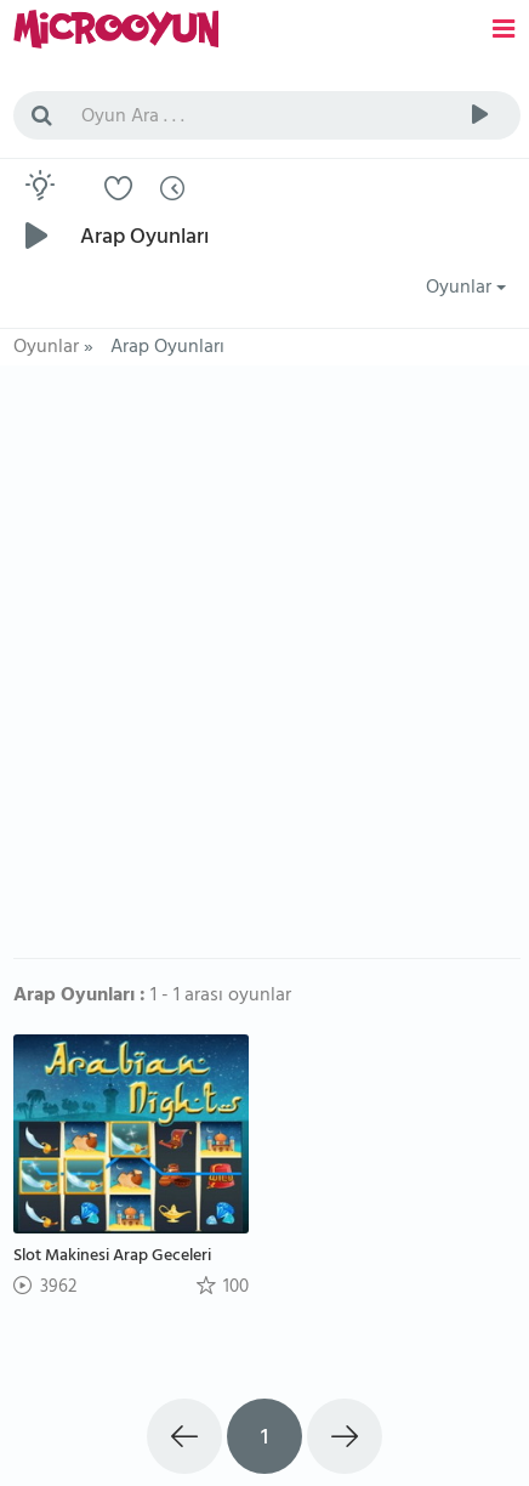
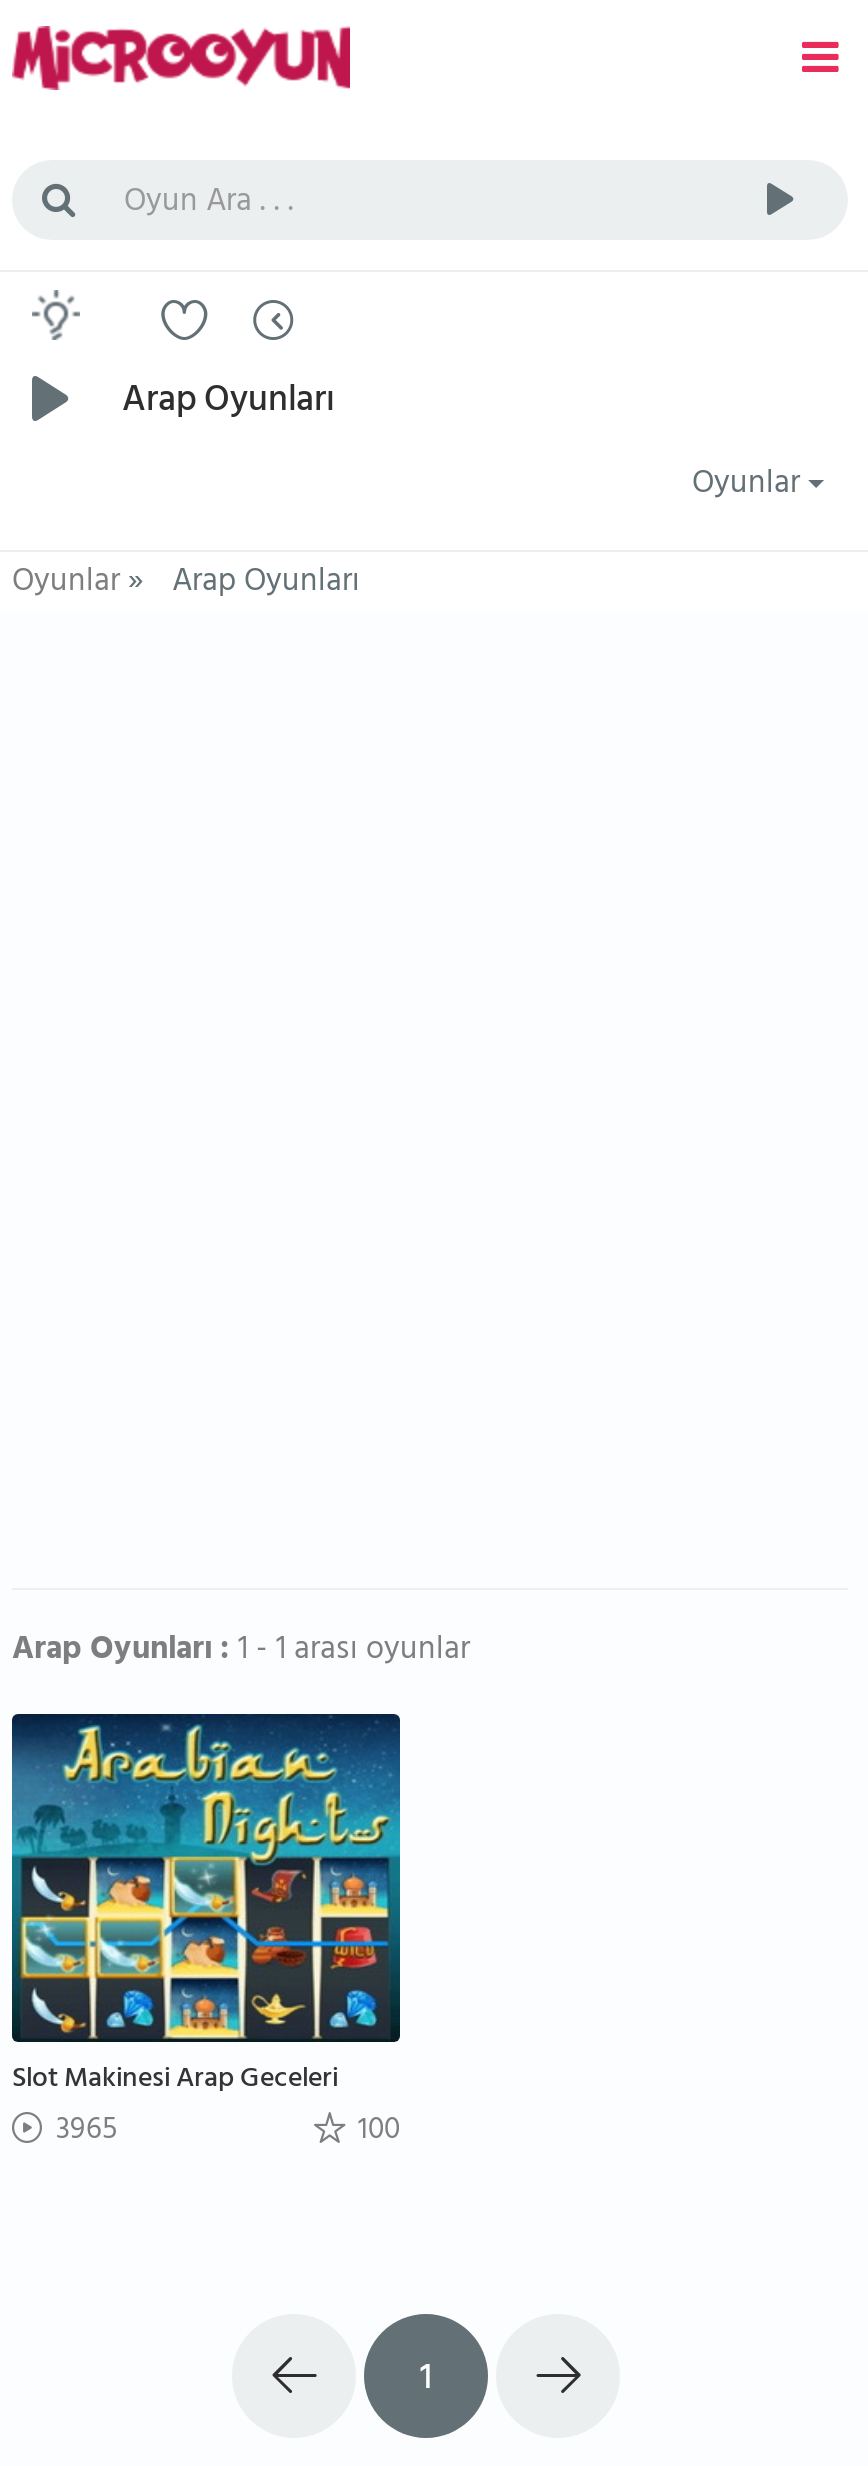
[35,1272,76,1307] 3962 -> [48,2105,118,2163] 3965

